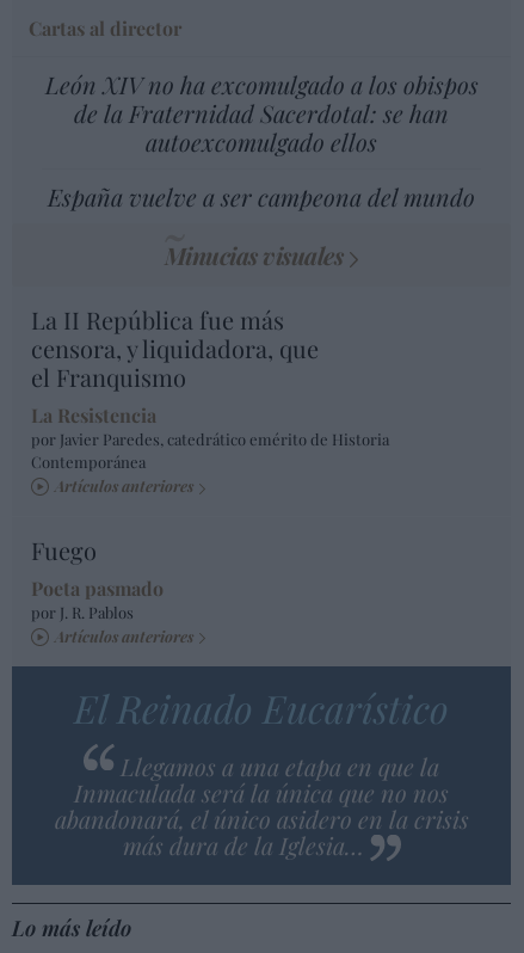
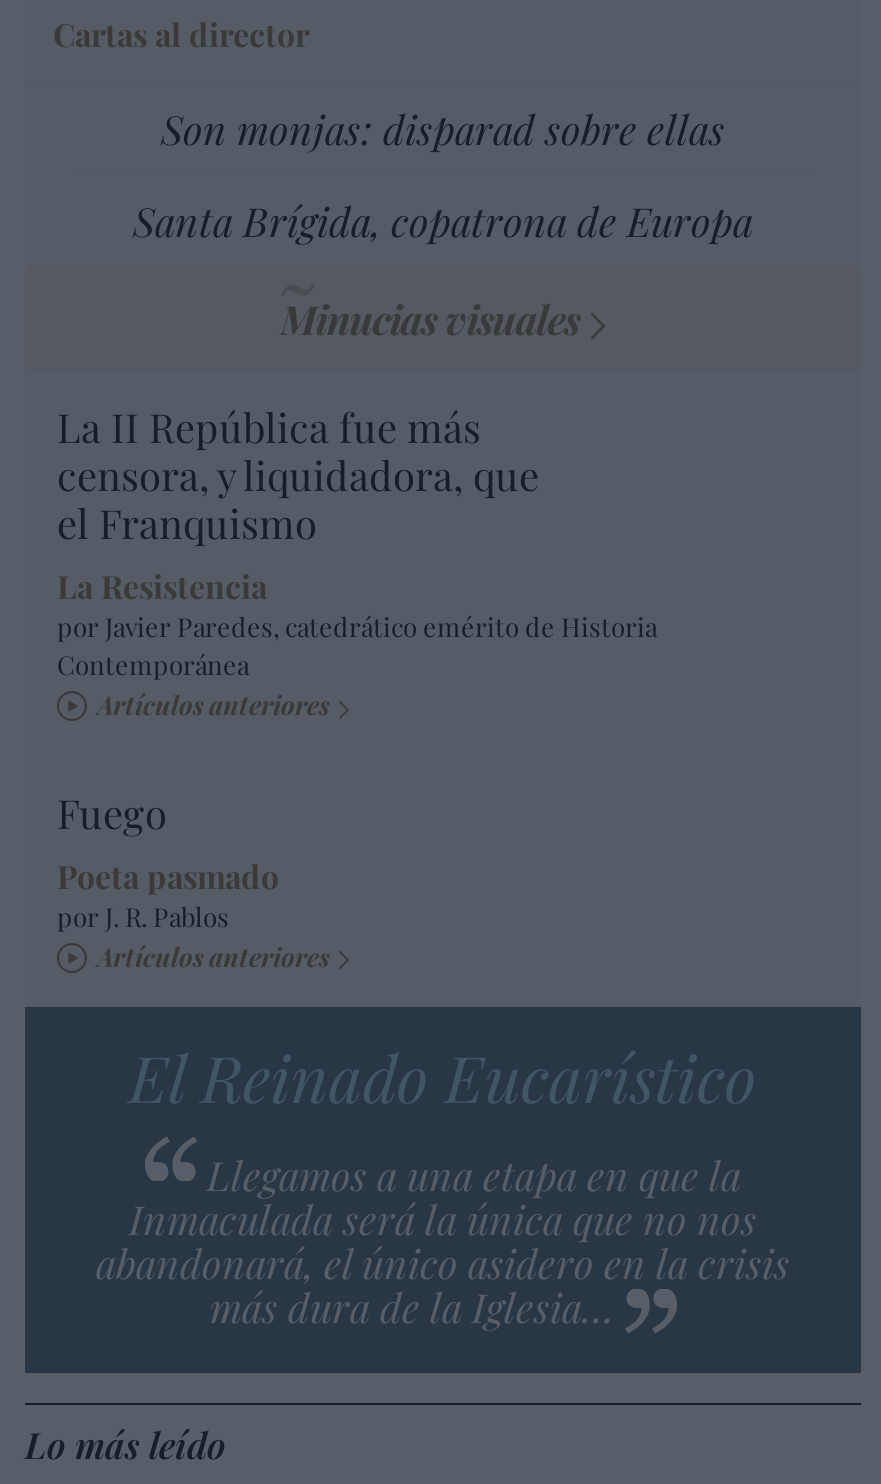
[45,68,478,158] León XIV no ha excomulgado a los obispos | de la Fraternidad Sacerdotal: se han | autoexcomulgado ellos -> [161,102,725,156] Son monjas: disparad sobre ellas
[48,181,475,213] España vuelve a ser campeona del mundo -> [133,194,753,248] Santa Brígida, copatrona de Europa

